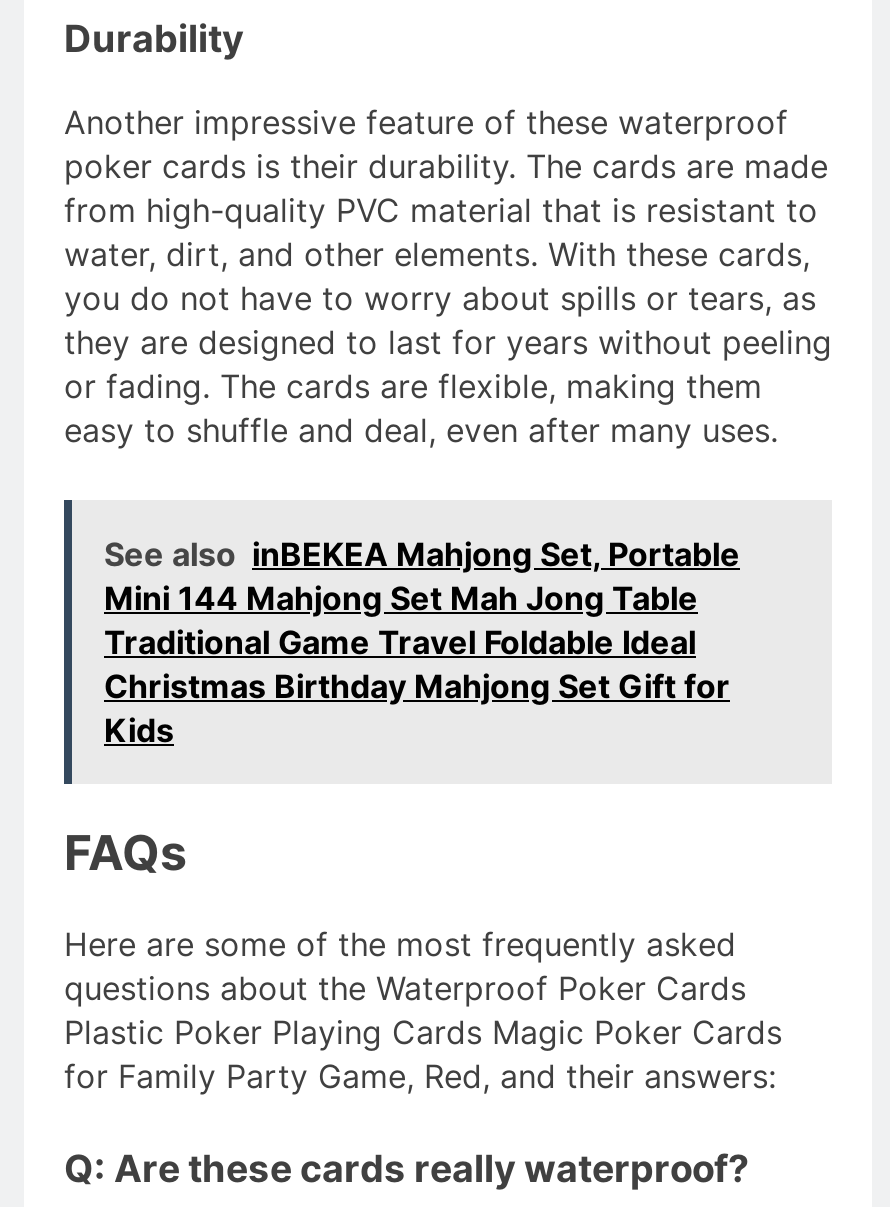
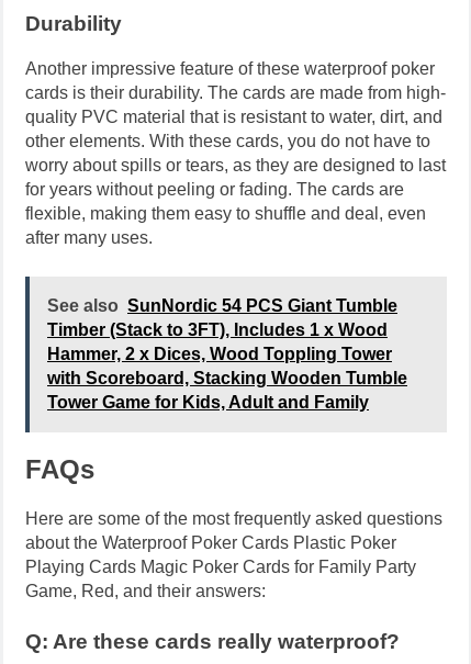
[104,533,740,749] See also inBEKEA Mahjong Set, Portable | Mini 144 Mahjong Set Mah Jong Table | Traditional Game Travel Foldable Ideal | Christmas Birthday Mahjong Set Gift for | Kids -> [47,296,407,411] See also SunNordic 54 PCS Giant Tumble | Timber (Stack to 3FT), Includes 1 x Wood | Hammer, 2 x Dices, Wood Toppling Tower | with Scoreboard, Stacking Wooden Tumble | Tower Game for Kids, Adult and Family

